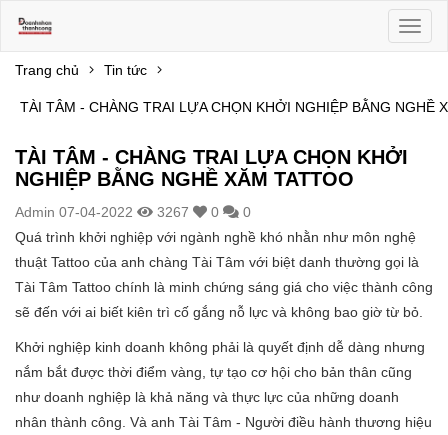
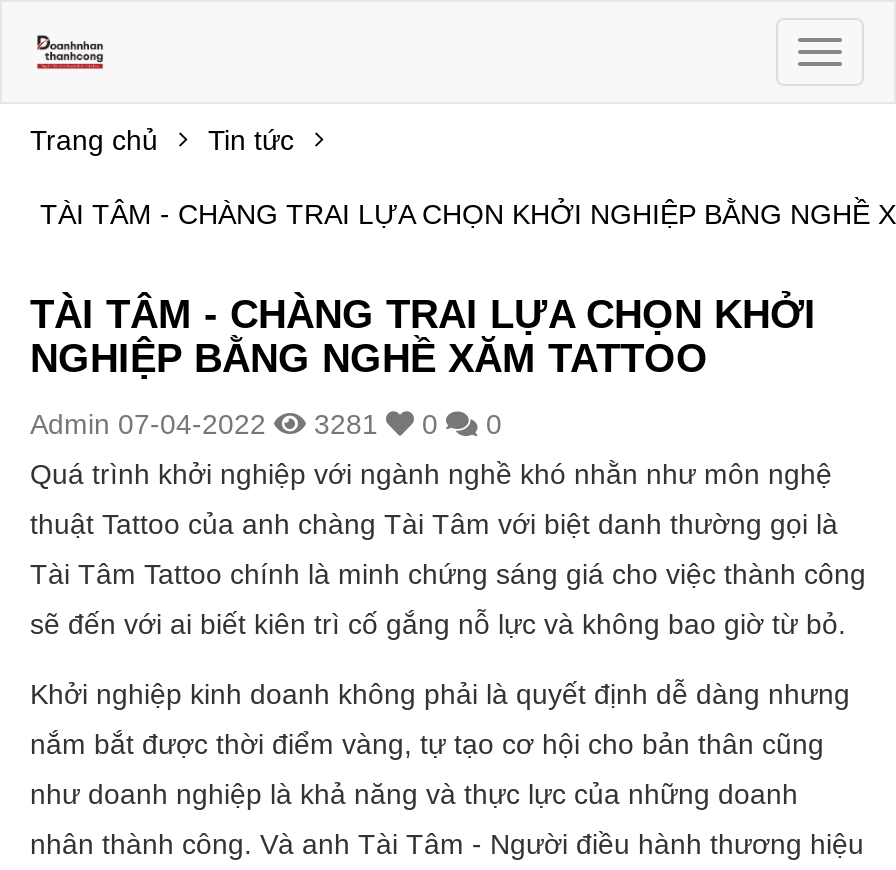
[15,204,251,220] Admin 07-04-2022 3267 0 0 -> [30,408,502,440] Admin 07-04-2022 3281 0 0

